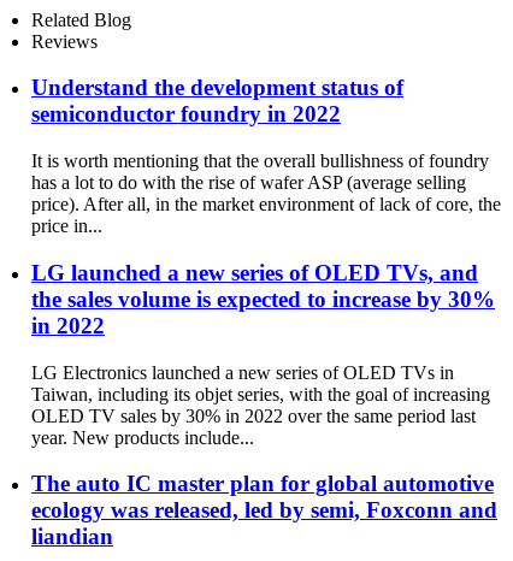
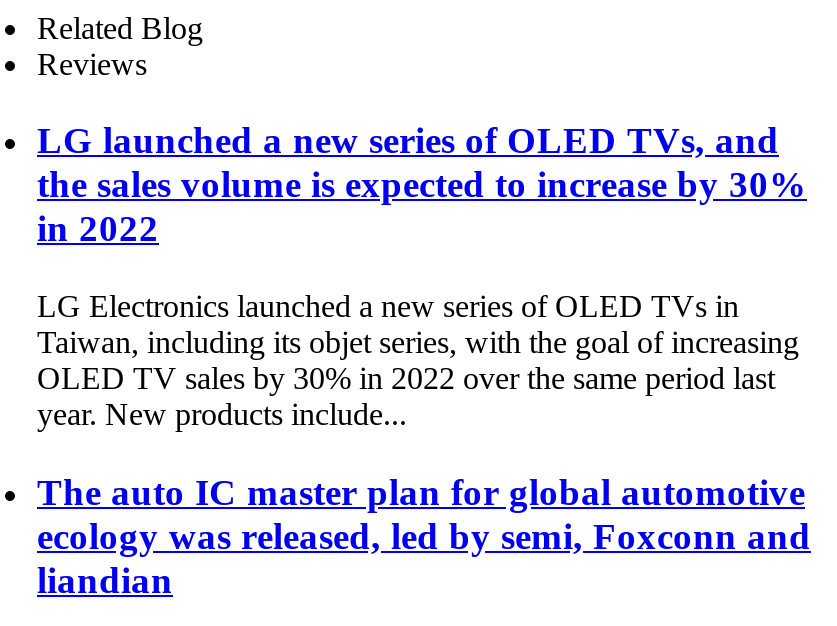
[31,75,501,236] Understand the development status of | semiconductor foundry in 2022 | It is worth mentioning that the overall bullishness of foundry | has a lot to do with the rise of wafer ASP (average selling | price). After all, in the market environment of lack of core, the | price in... -> none

